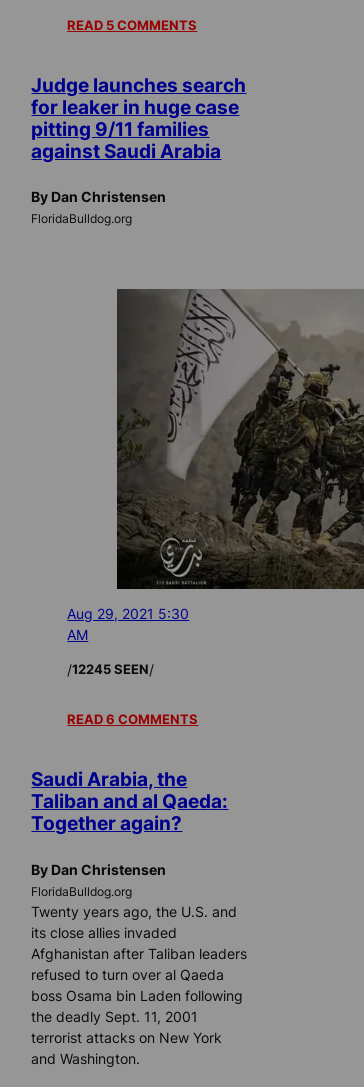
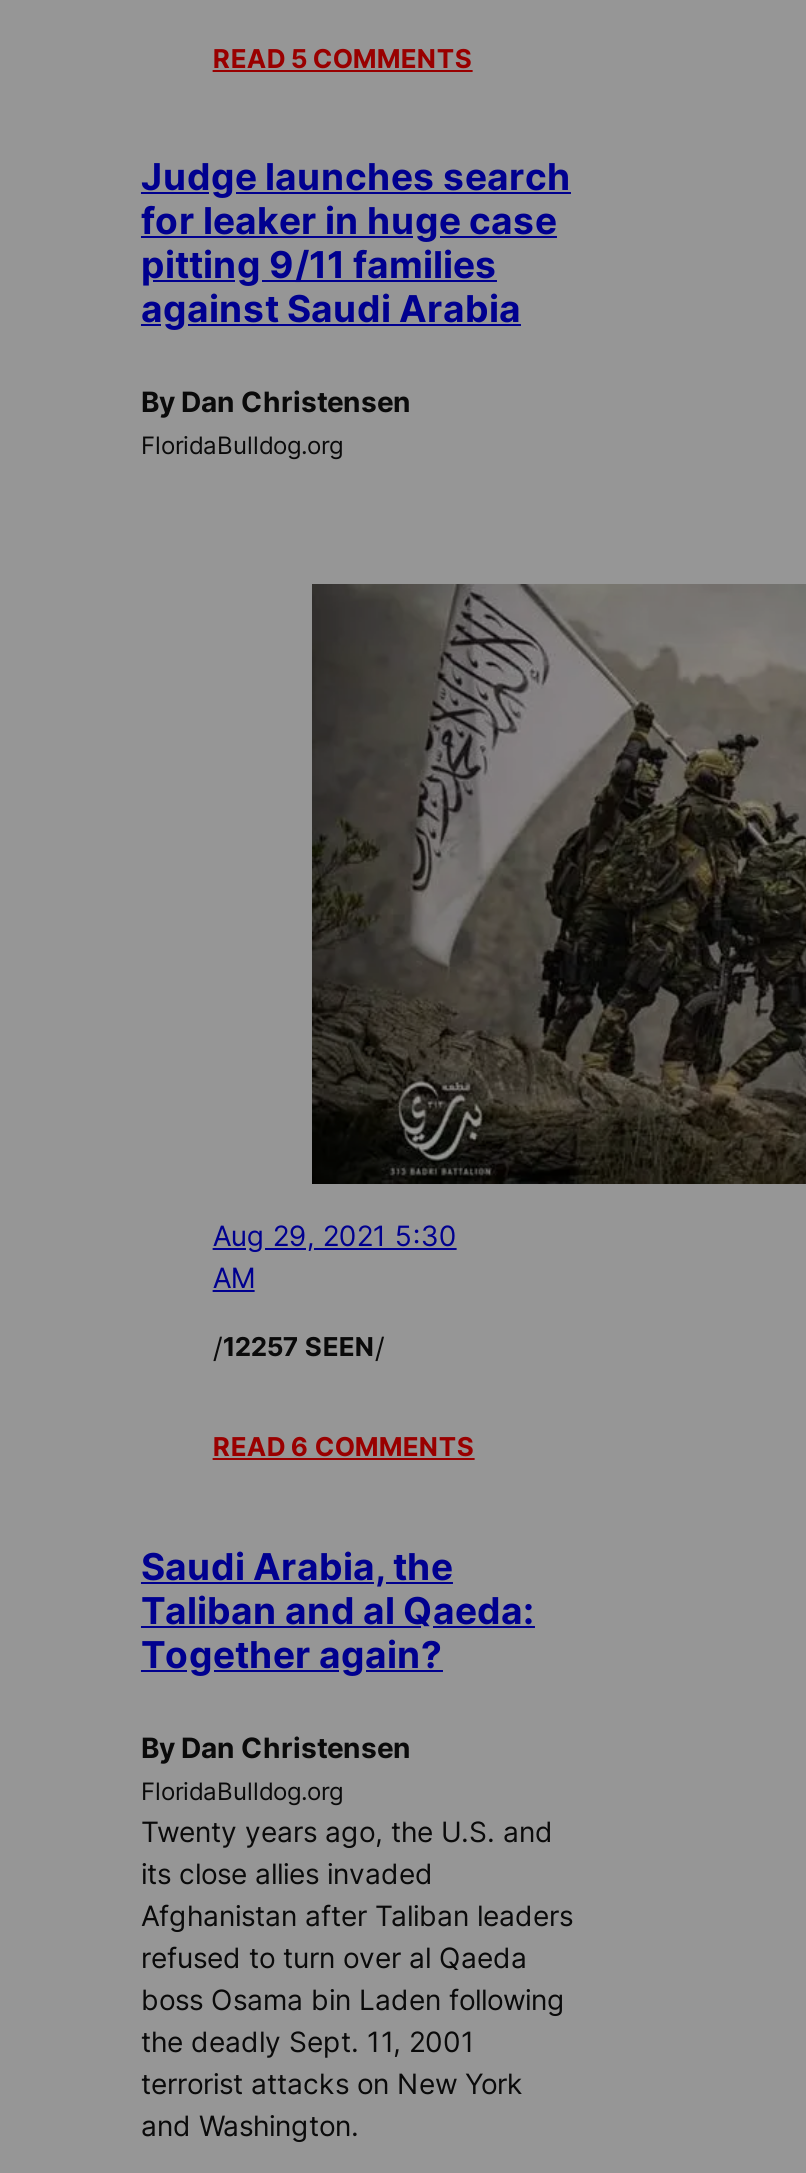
[67,661,154,678] /12245 SEEN/ -> [213,1330,385,1364] /12257 SEEN/

